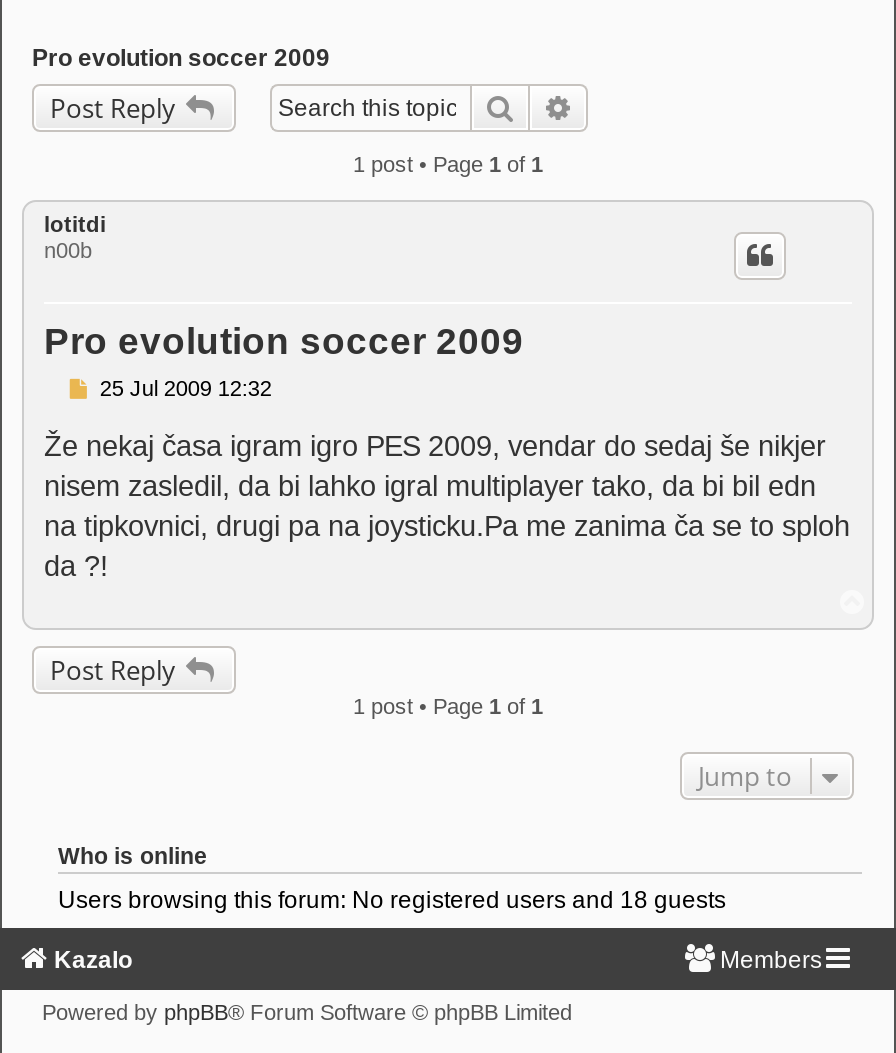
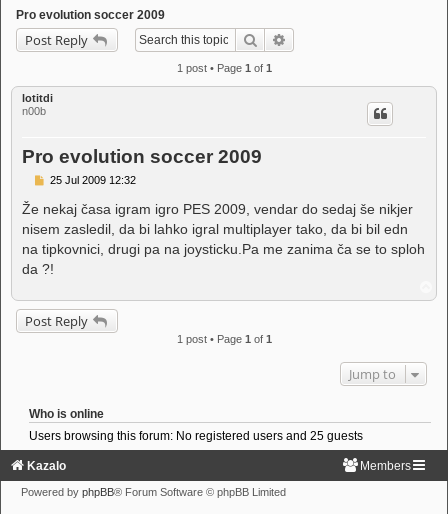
[58,885,726,913] Users browsing this forum: No registered users and 18 guests -> [29,428,363,442] Users browsing this forum: No registered users and 25 guests

